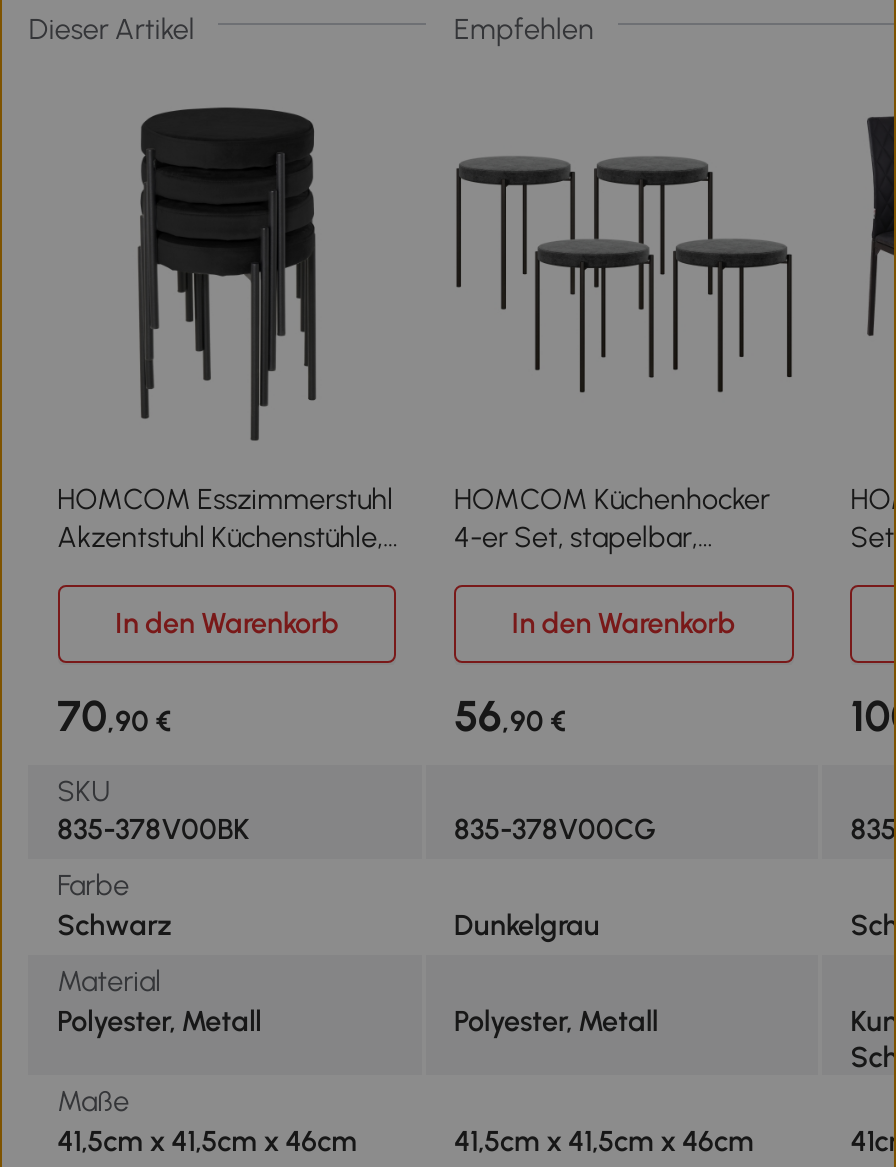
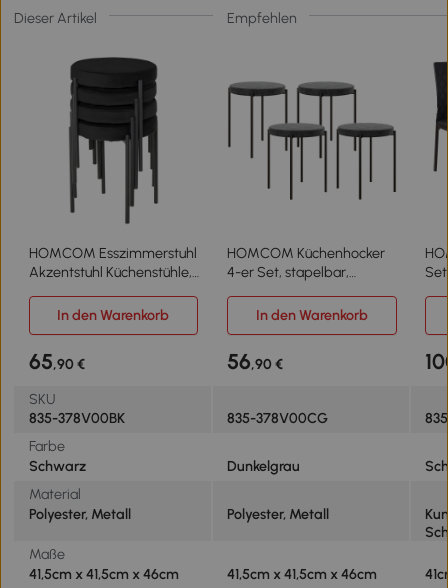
[57,691,171,741] 70,90 € -> [29,349,85,374] 65,90 €

